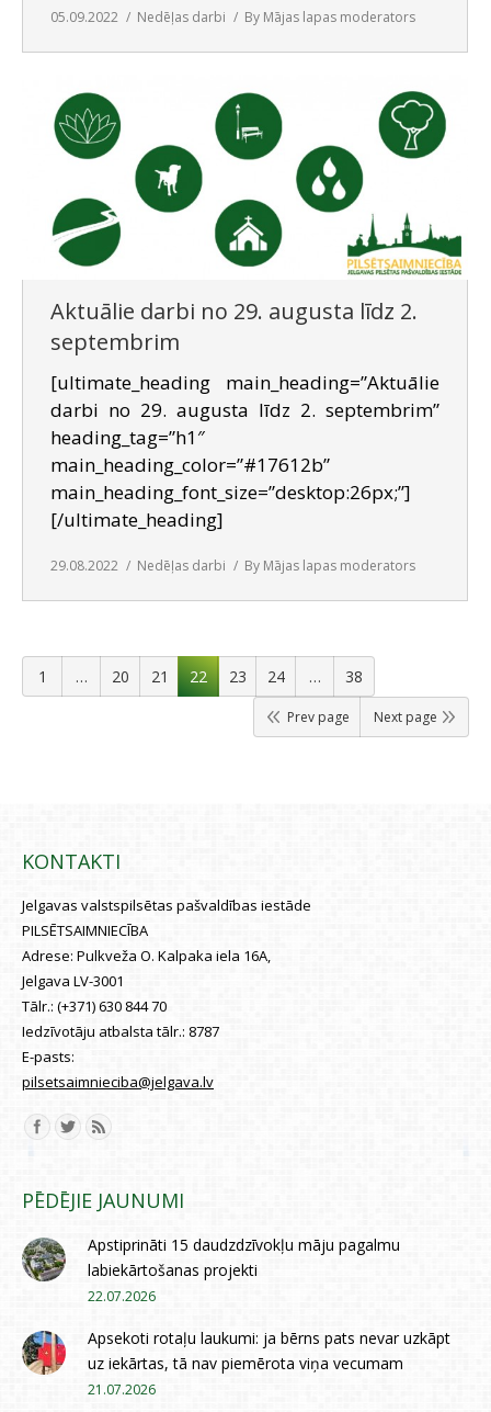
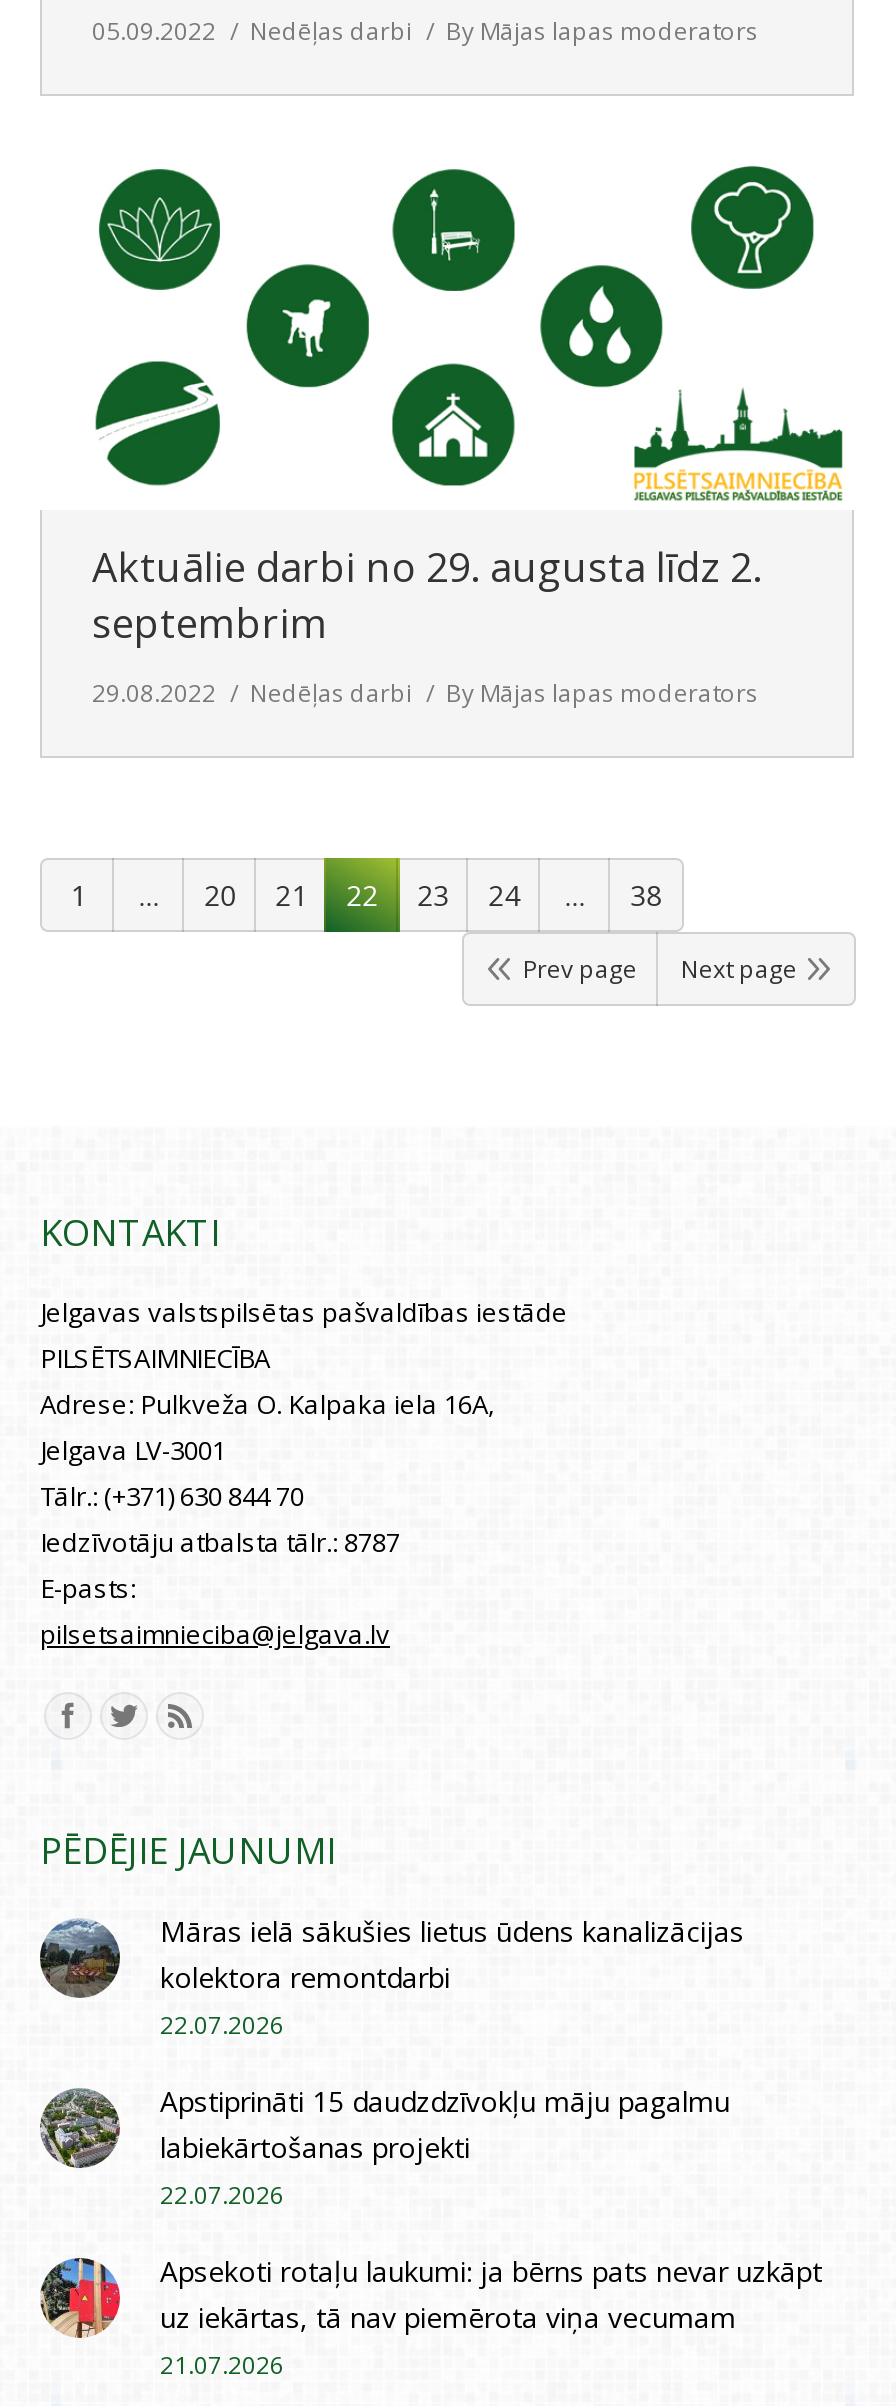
[50,370,439,532] [ultimate_heading main_heading=”Aktuālie | darbi no 29. augusta līdz 2. septembrim” | heading_tag=”h1″ | main_heading_color=”#17612b” | main_heading_font_size=”desktop:26px;”] | [/ultimate_heading] -> none
moved [22,557,437,1214] -> [40,676,797,1874]: 29.08.2022 | Nedēļas darbi | By Mājas lapas moderators | ... | pilsetsaimnieciba@jelgava.lv | PĒDĒJIE JAUNUMI
none -> [40,1912,744,2042] [image] | Māras ielā sākušies lietus ūdens kanalizācijas | kolektora remontdarbi | 22.07.2026

